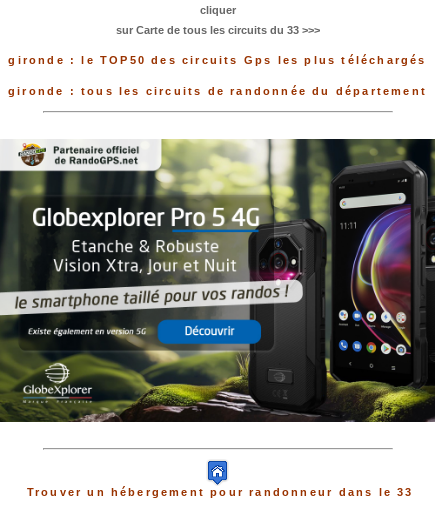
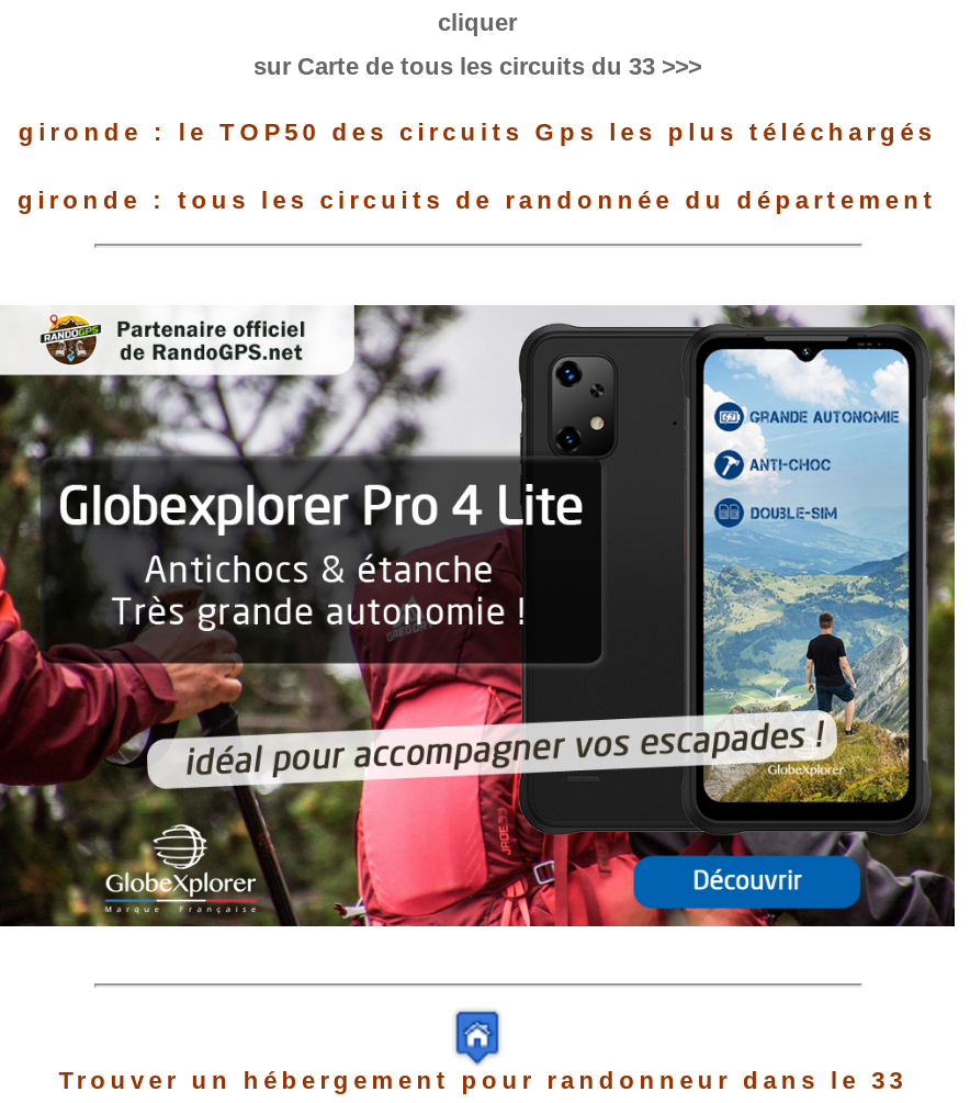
[3,138,436,423] [image] -> [7,303,955,928] [image]

